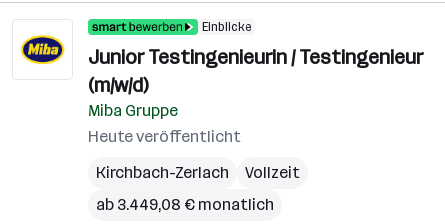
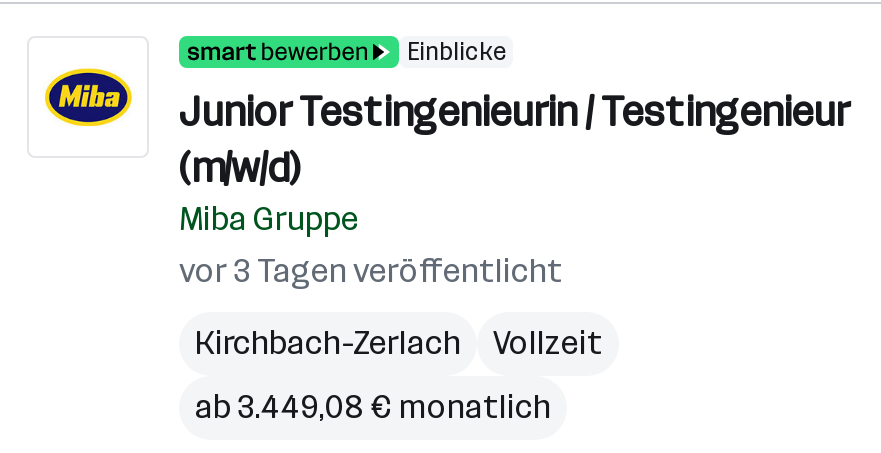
[88,127,241,146] Heute veröffentlicht -> [179,252,563,290] vor 3 Tagen veröffentlicht

